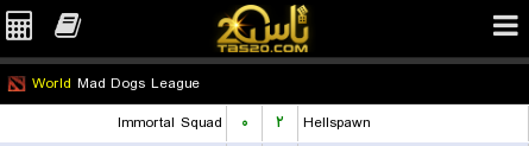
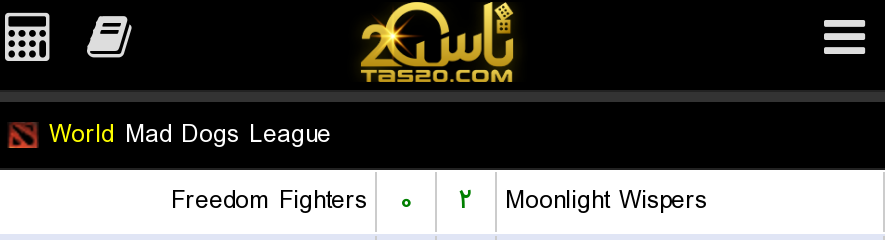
[118,112,221,134] Immortal Squad -> [171,182,367,220] Freedom Fighters
[303,112,370,134] Hellspawn -> [505,182,707,220] Moonlight Wispers

